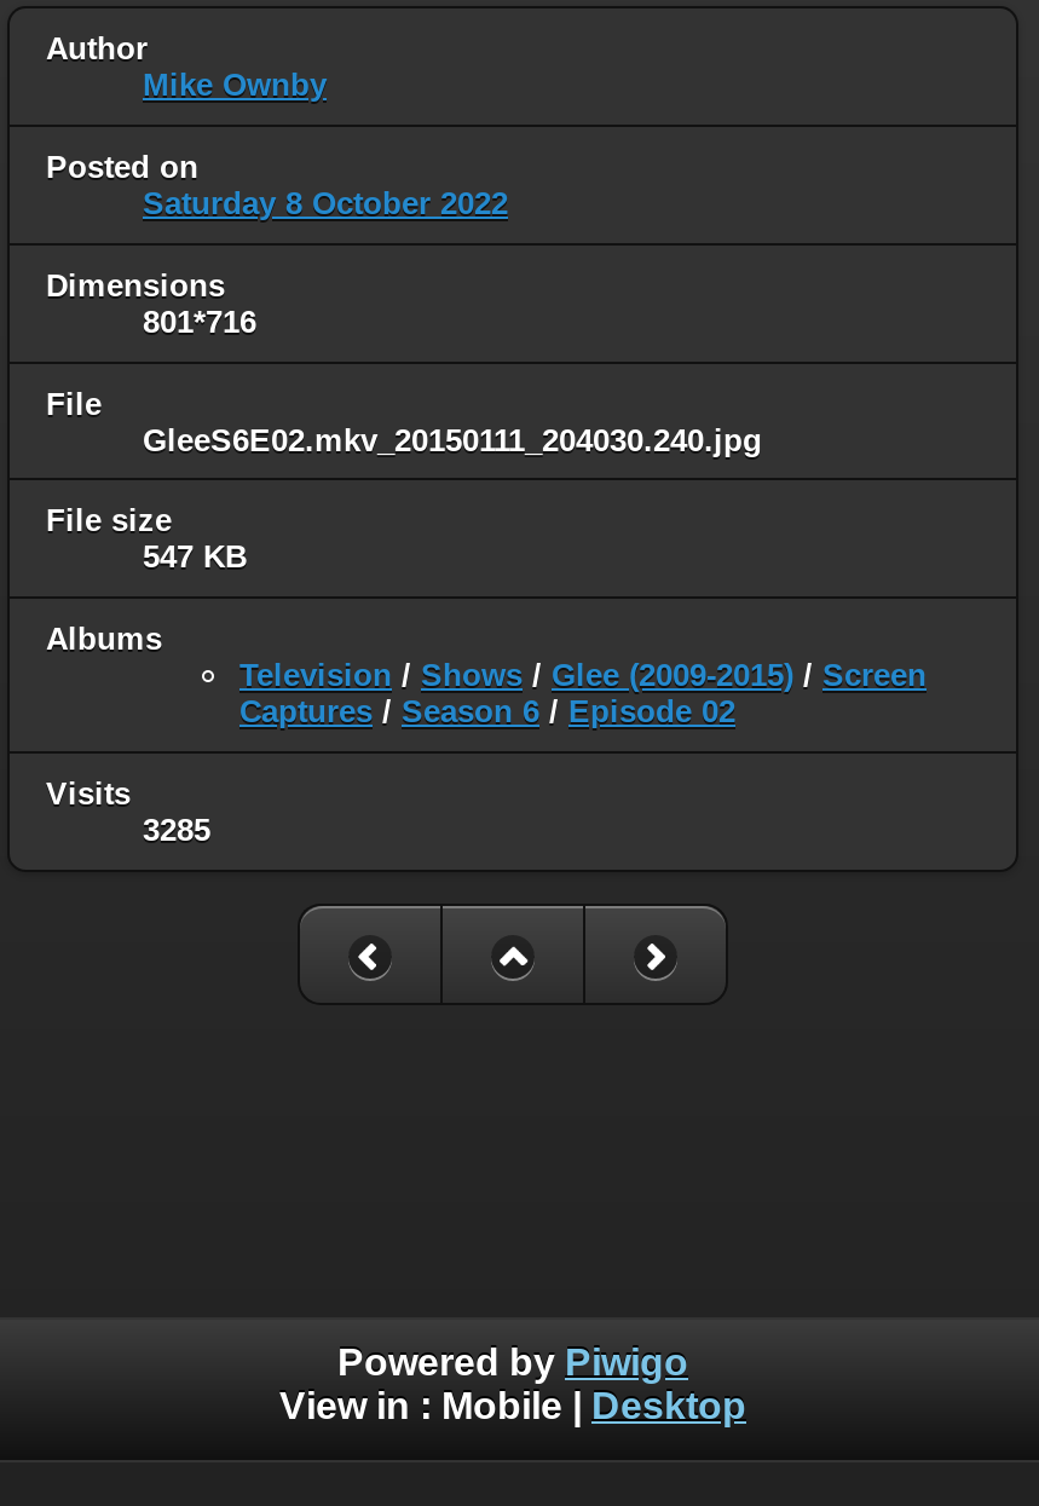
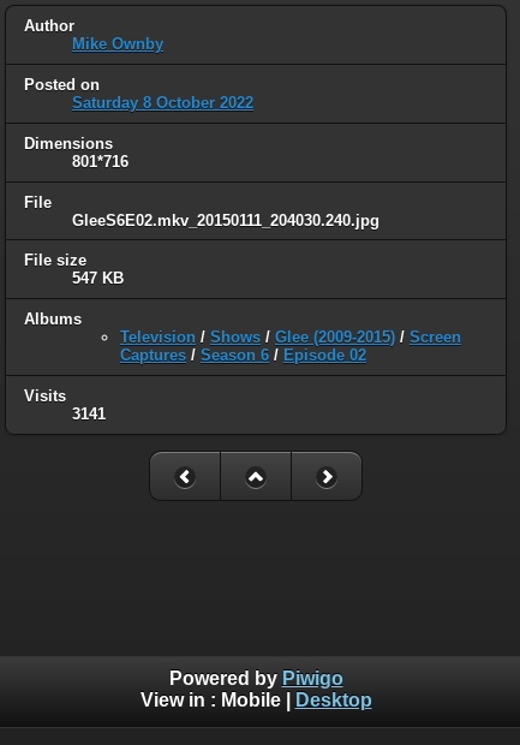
[143,812,210,848] 3285 -> [72,405,106,423] 3141

